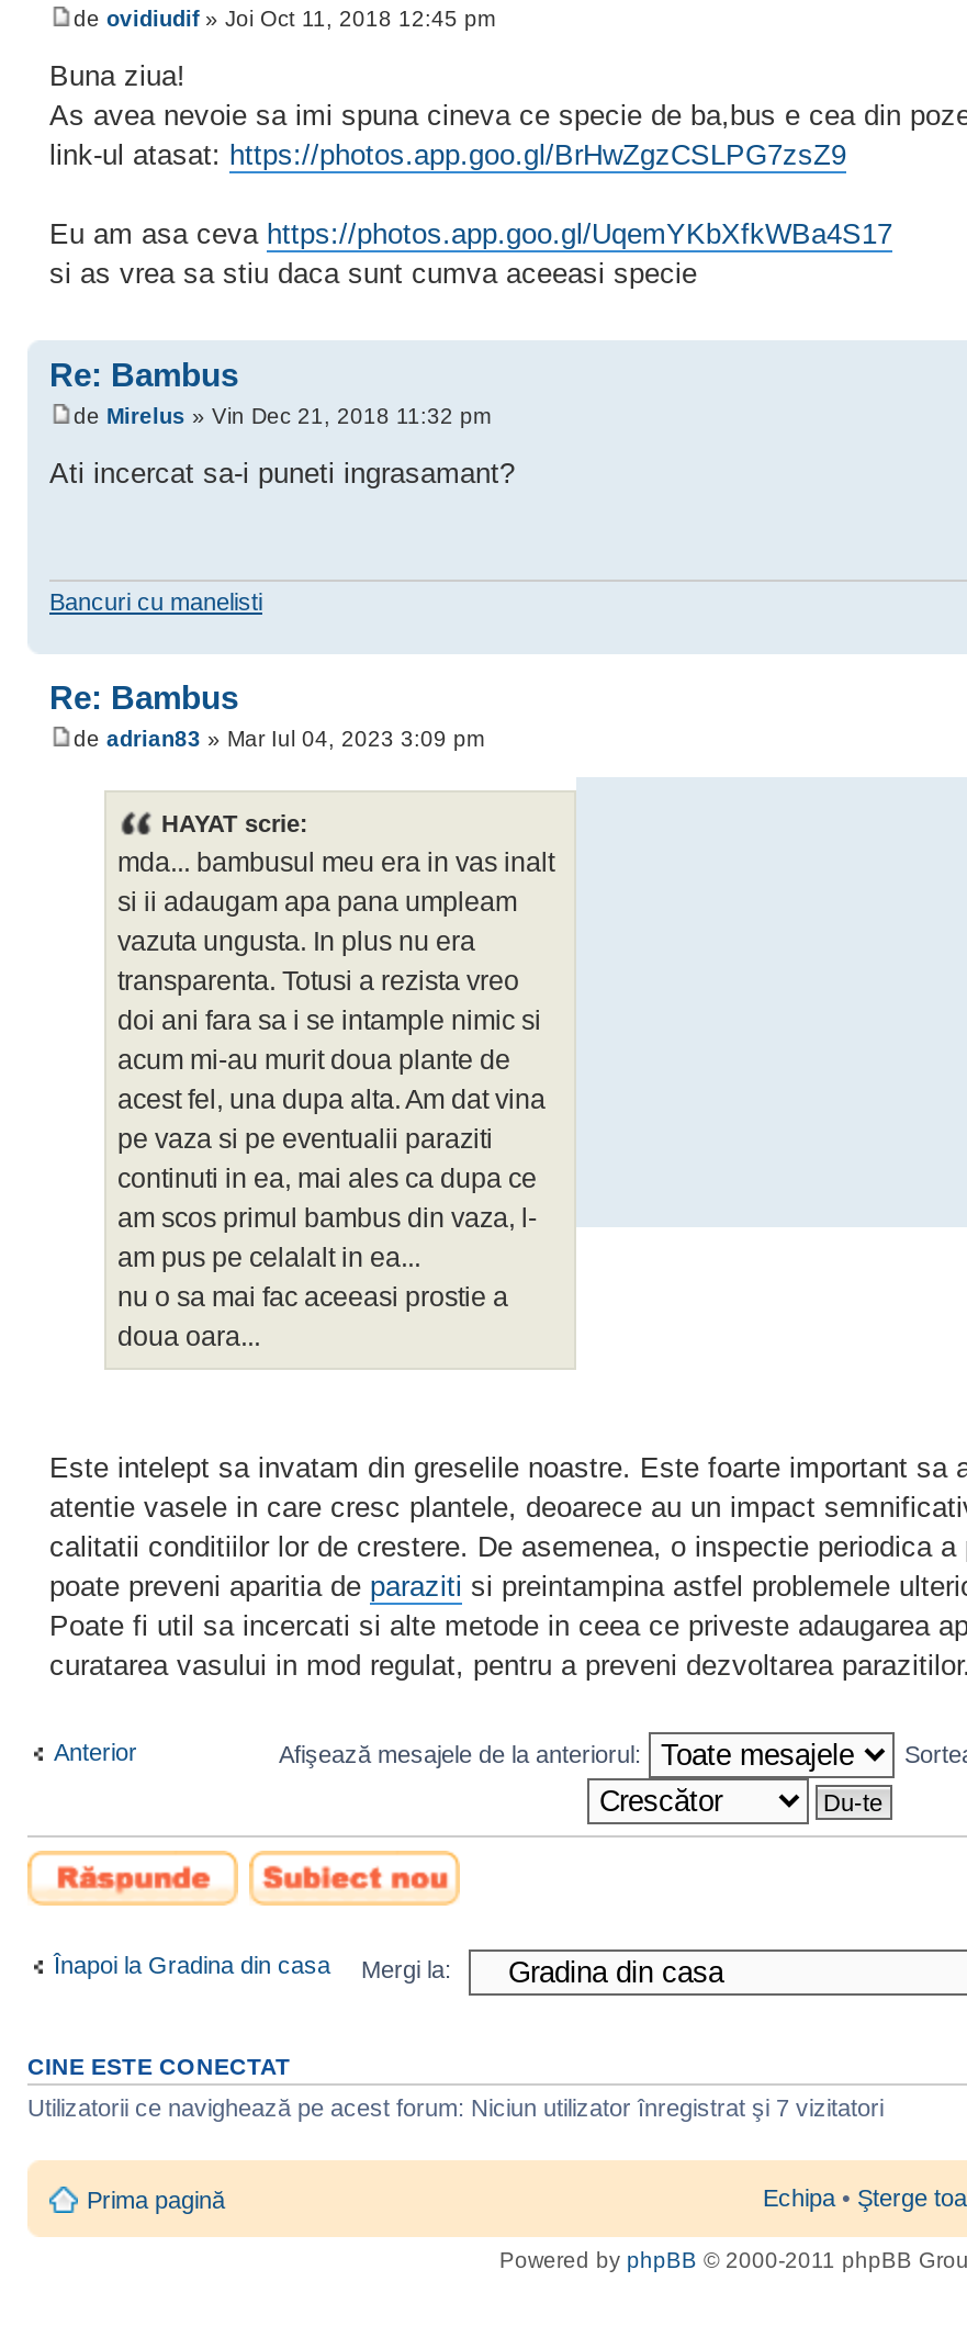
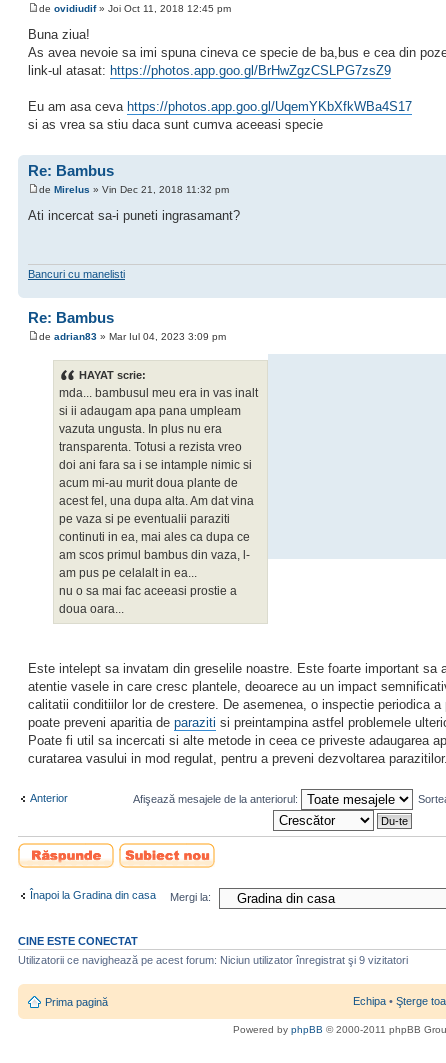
[27,2095,884,2122] Utilizatorii ce navighează pe acest forum: Niciun utilizator înregistrat şi 7 vizitatori -> [18,954,408,966] Utilizatorii ce navighează pe acest forum: Niciun utilizator înregistrat şi 9 vizitatori

